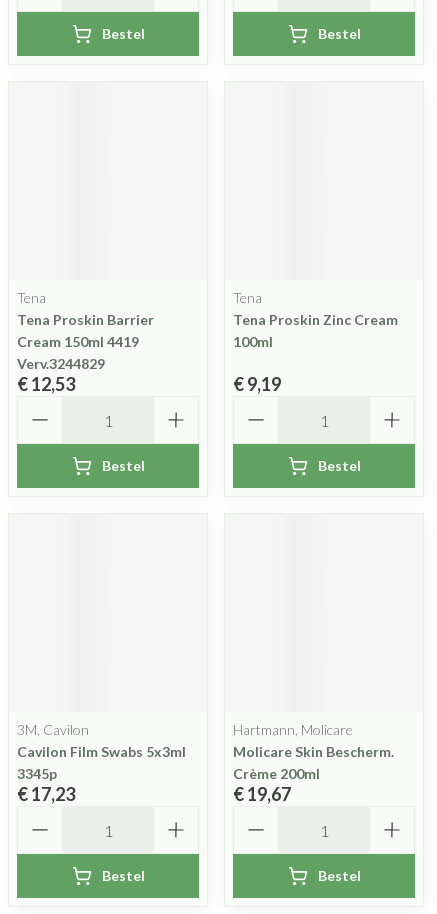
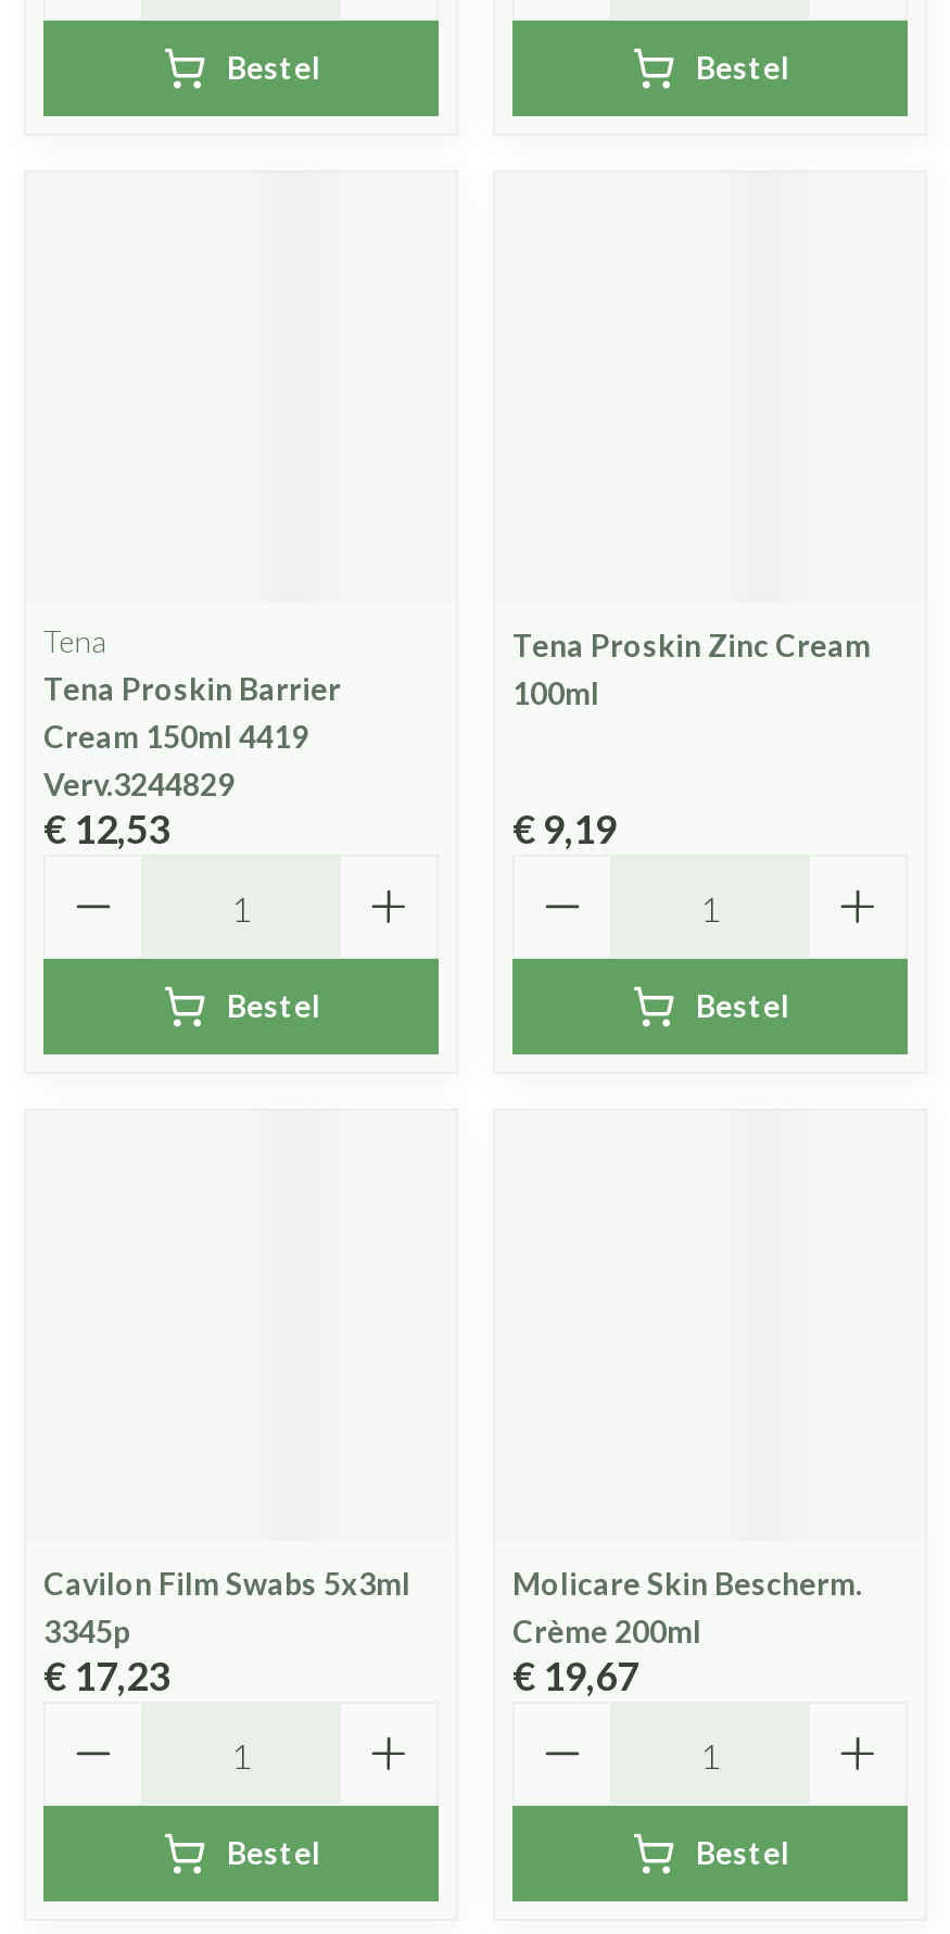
[233,289,262,306] Tena -> none
[17,721,89,738] 3M, Cavilon -> none
[233,721,353,738] Hartmann, Molicare -> none

